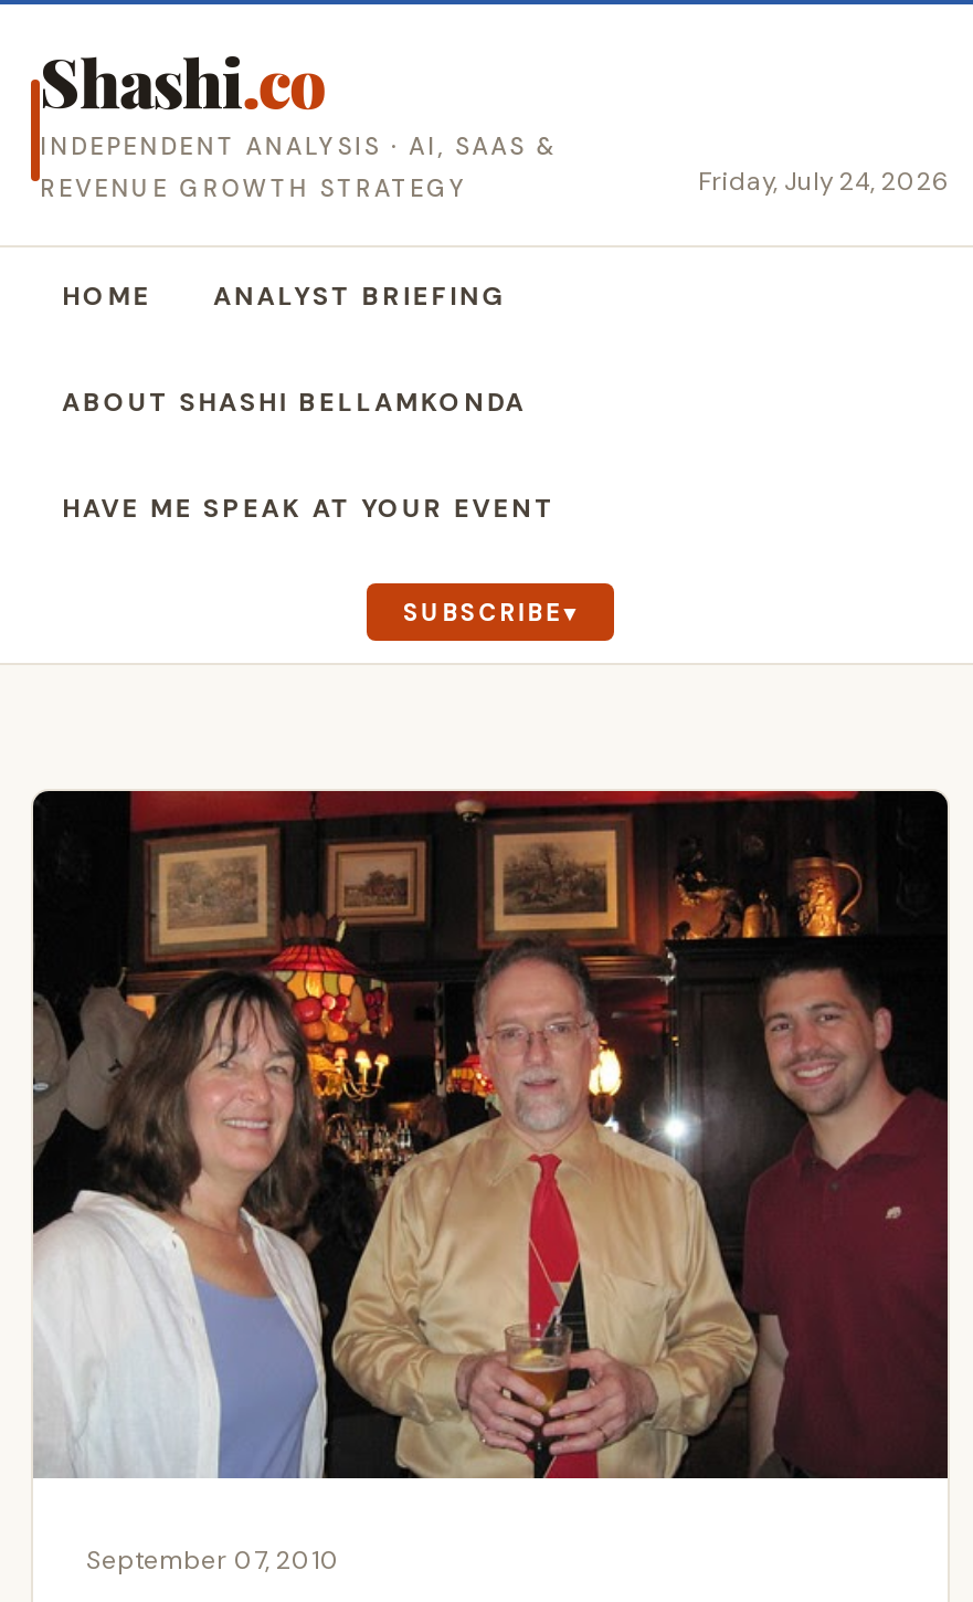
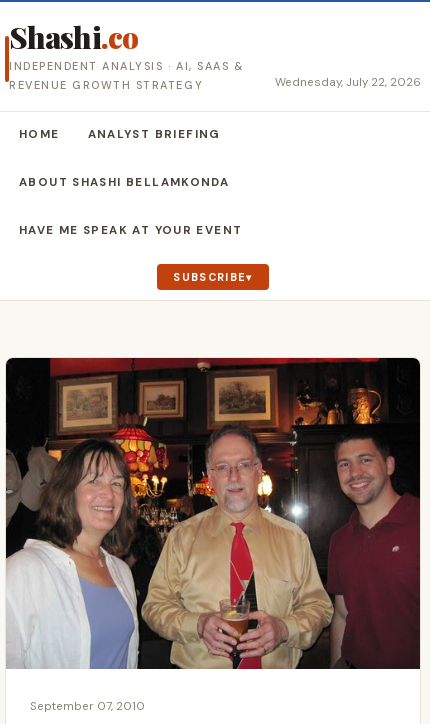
[698,166,950,199] Friday, July 24, 2026 -> [275,75,421,90] Wednesday, July 22, 2026

